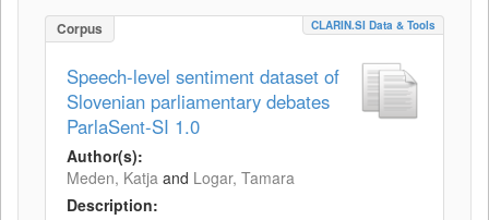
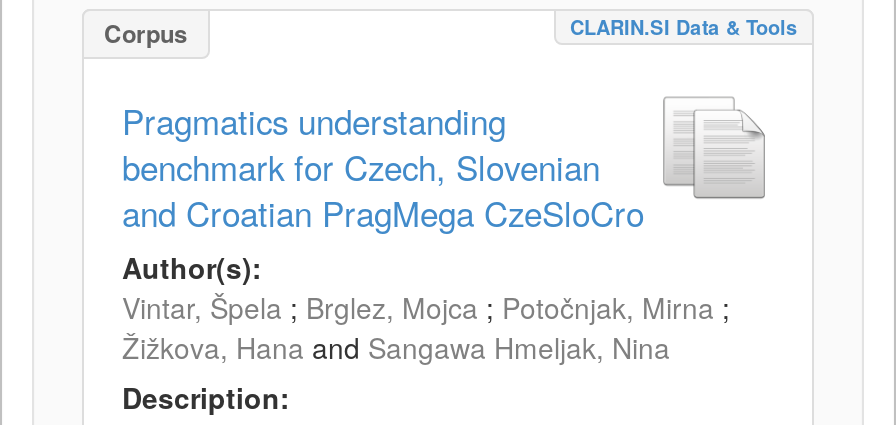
[67,63,339,139] Speech-level sentiment dataset of | Slovenian parliamentary debates | ParlaSent-SI 1.0 -> [122,97,644,237] Pragmatics understanding | benchmark for Czech, Slovenian | and Croatian PragMega CzeSloCro
[67,167,295,188] Meden, Katja and Logar, Tamara -> [122,287,730,367] Vintar, Špela ; Brglez, Mojca ; Potočnjak, Mirna ; | Žižkova, Hana and Sangawa Hmeljak, Nina

